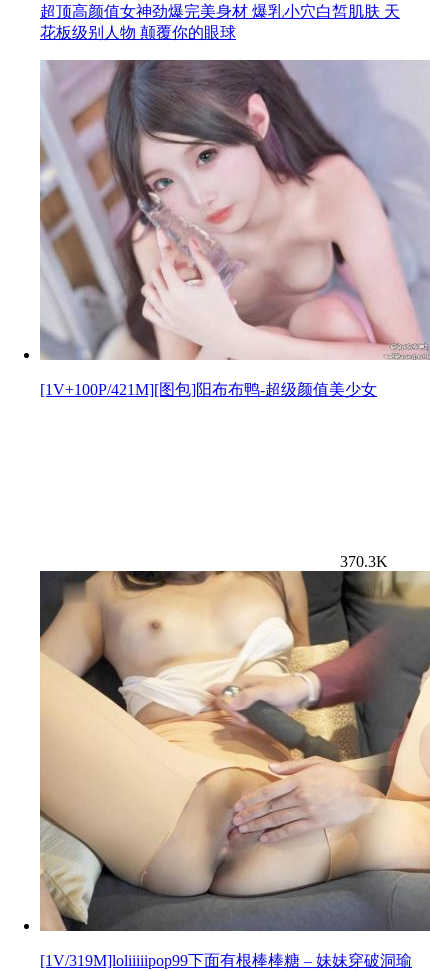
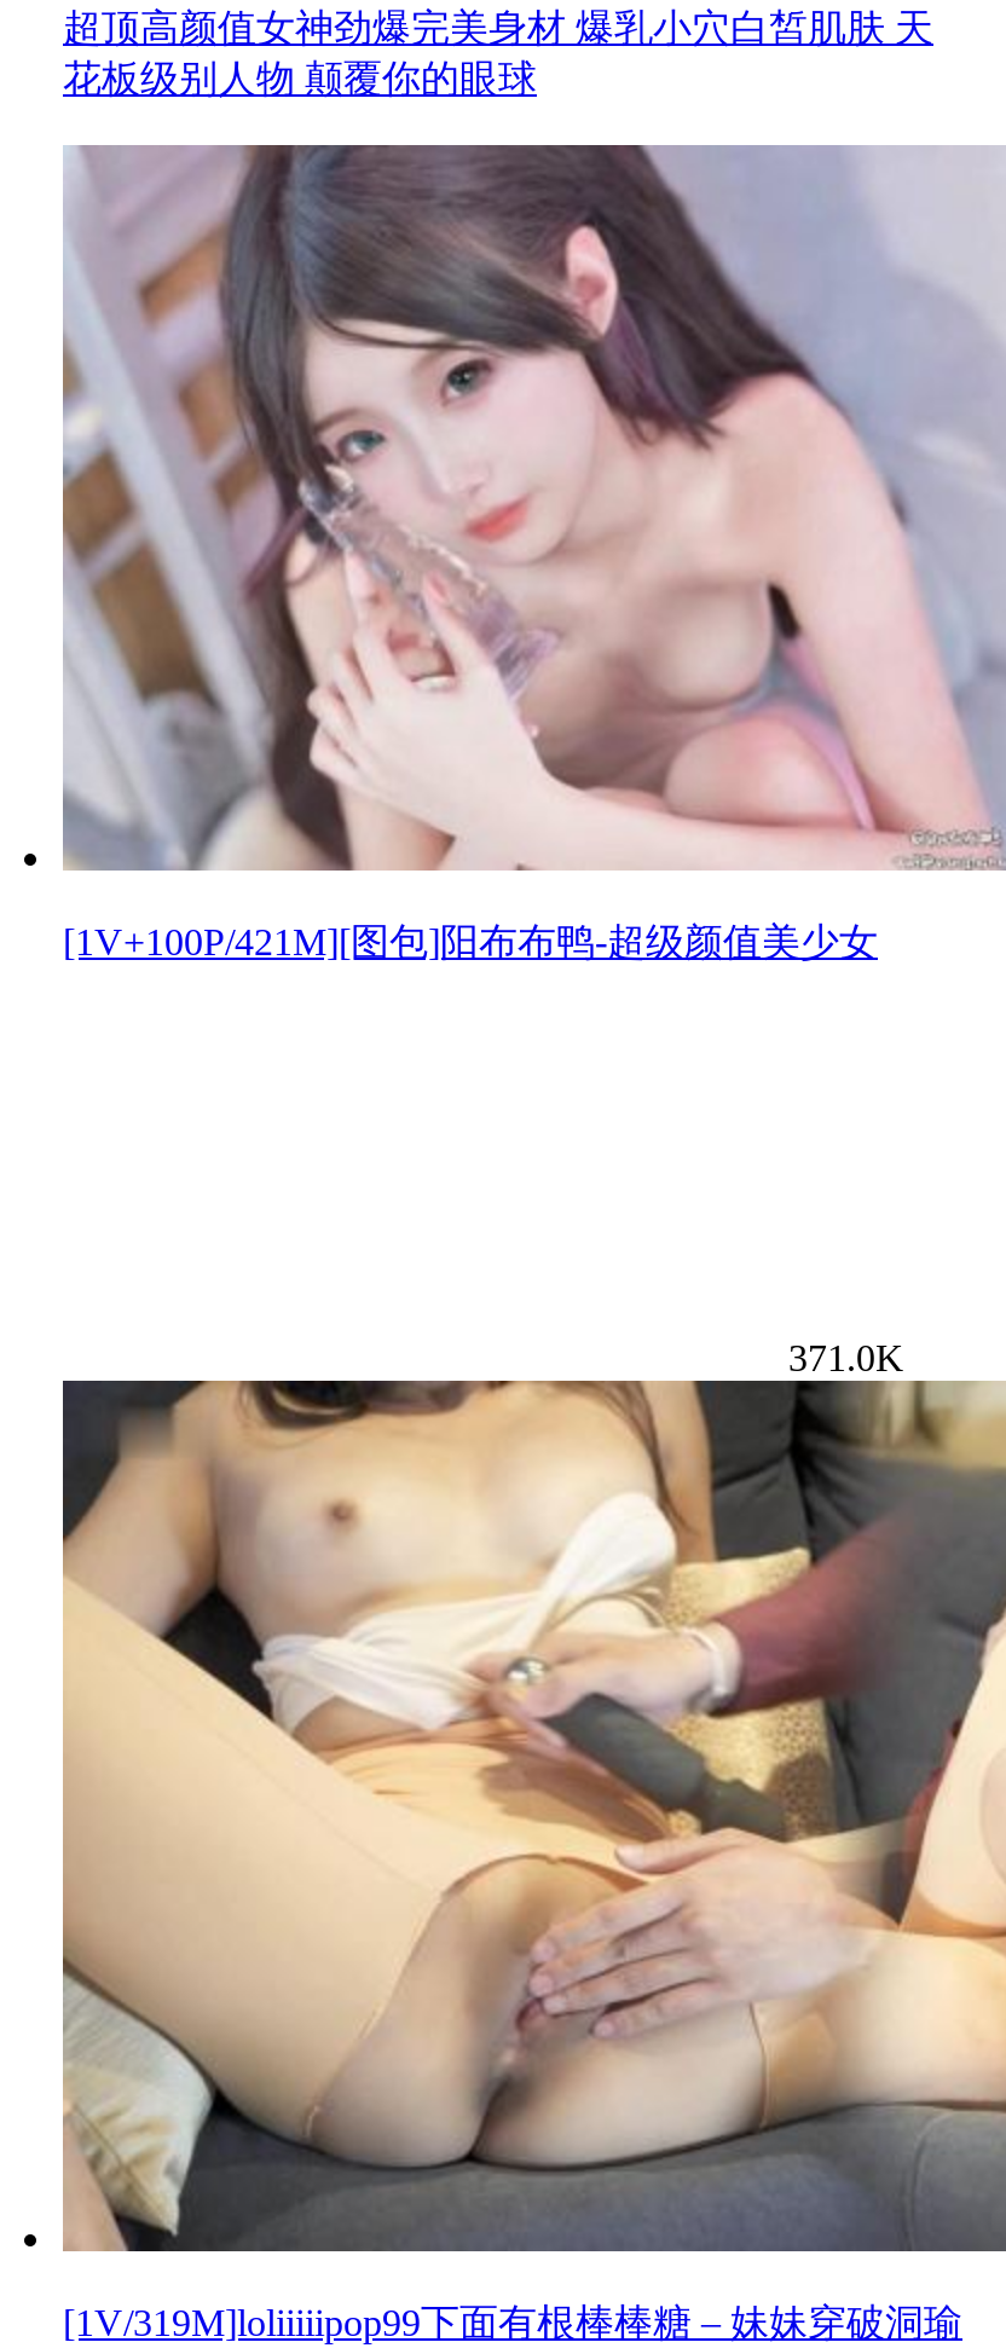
[340,552,388,569] 370.3K -> [788,1336,904,1377] 371.0K

